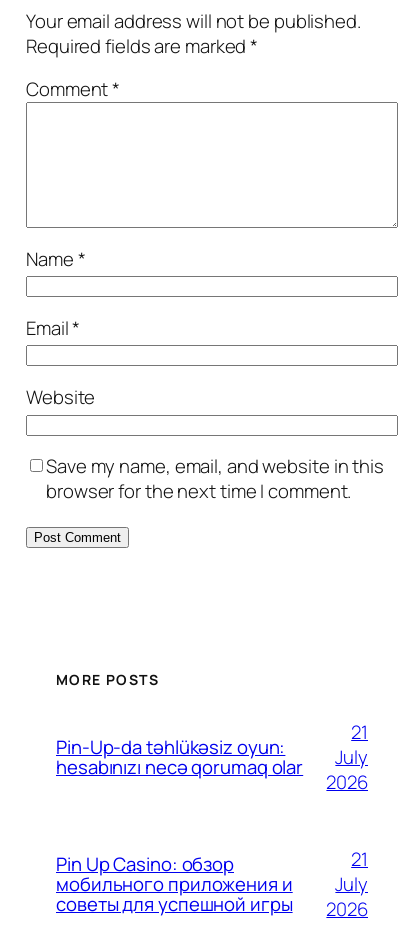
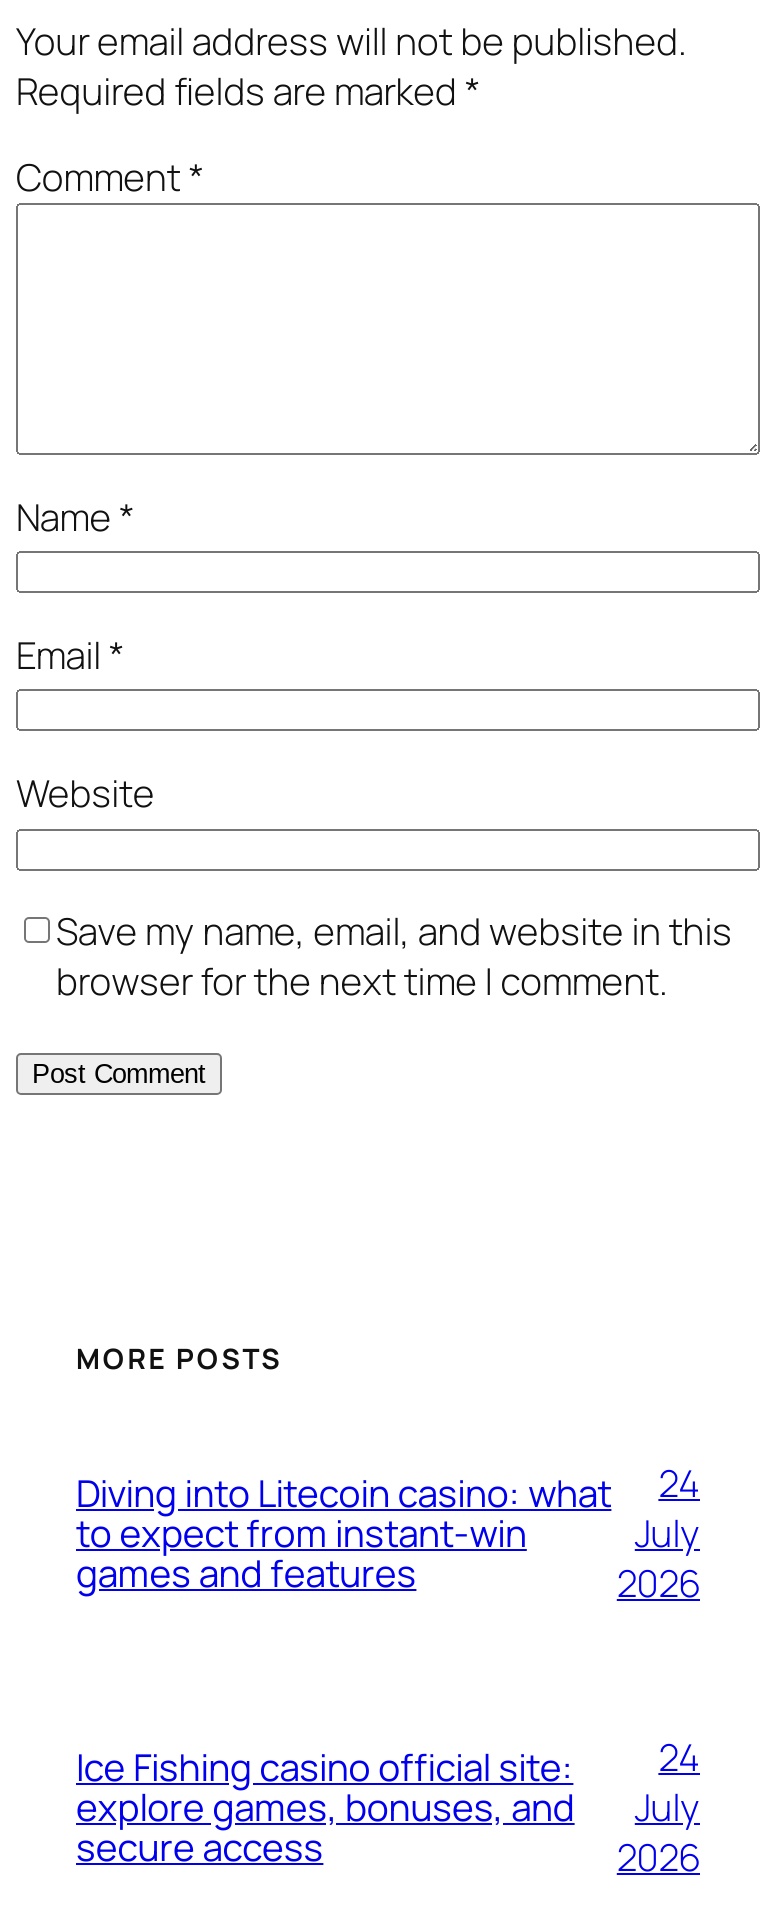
[351,718,368,744] 21 -> [658,1456,700,1508] 24
[56,734,303,780] Pin-Up-da təhlükəsiz oyun: | hesabınızı necə qorumaq olar -> [76,1467,611,1599] Diving into Litecoin casino: what | to expect from instant-win | games and features
[56,851,293,917] Pin Up Casino: обзор | мобильного приложения и | советы для успешной игры -> [76,1741,575,1873] Ice Fishing casino official site: | explore games, bonuses, and | secure access
[351,845,368,871] 21 -> [658,1730,700,1782] 24

